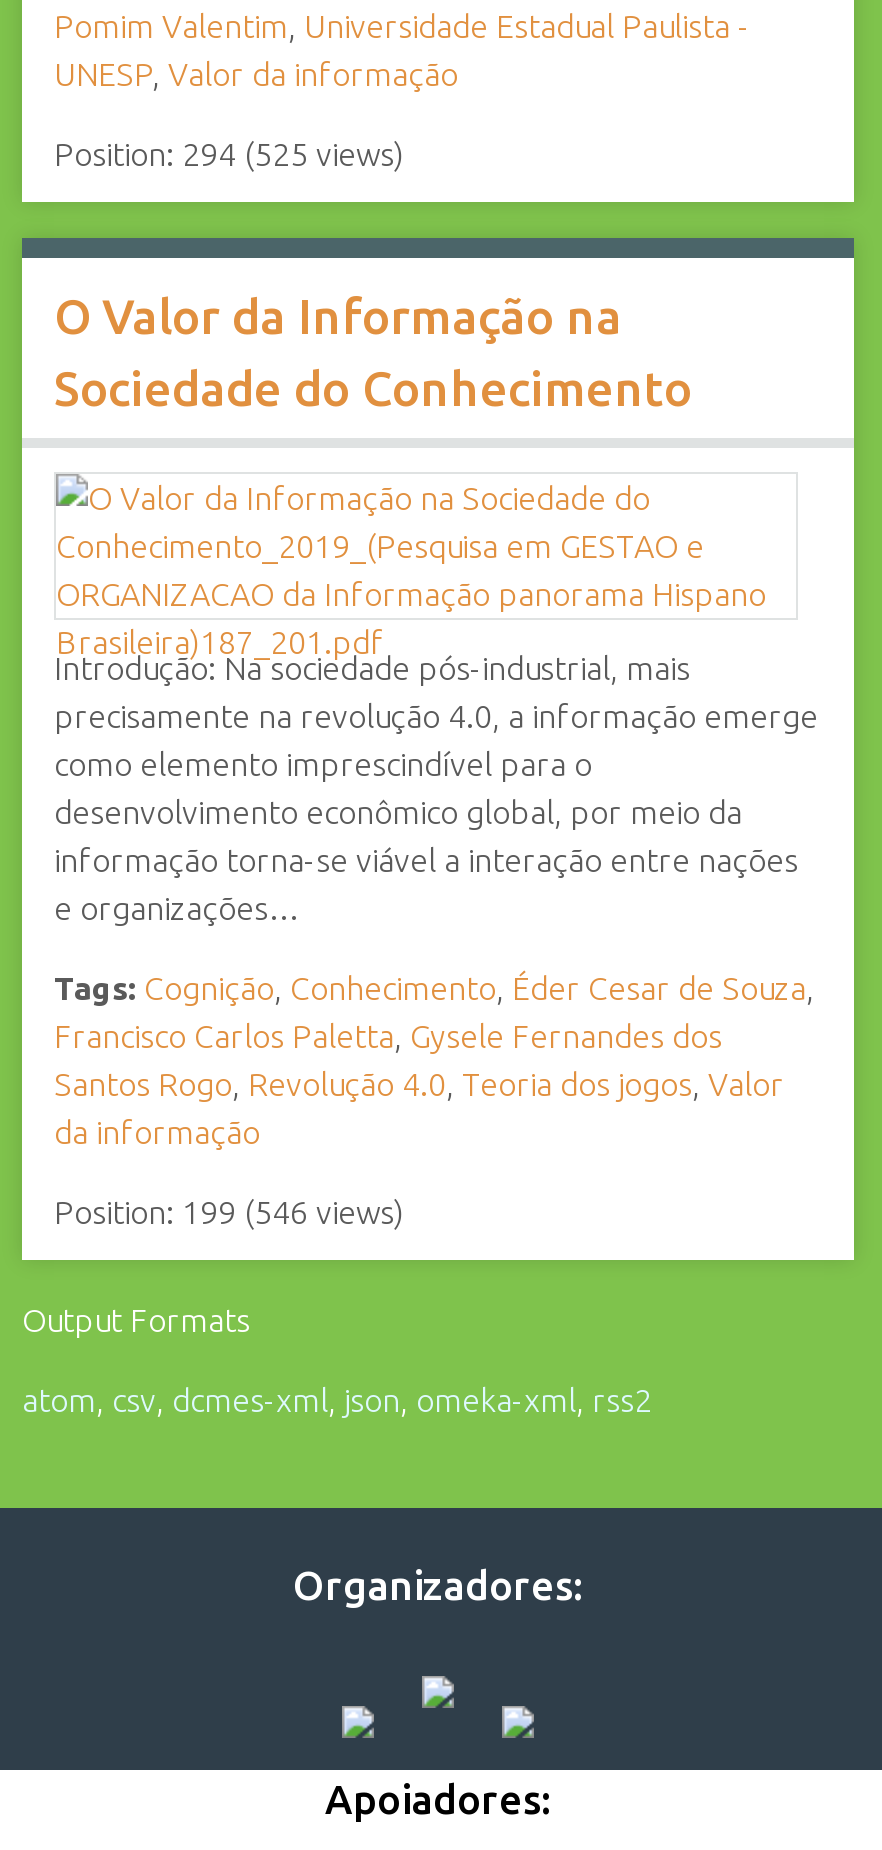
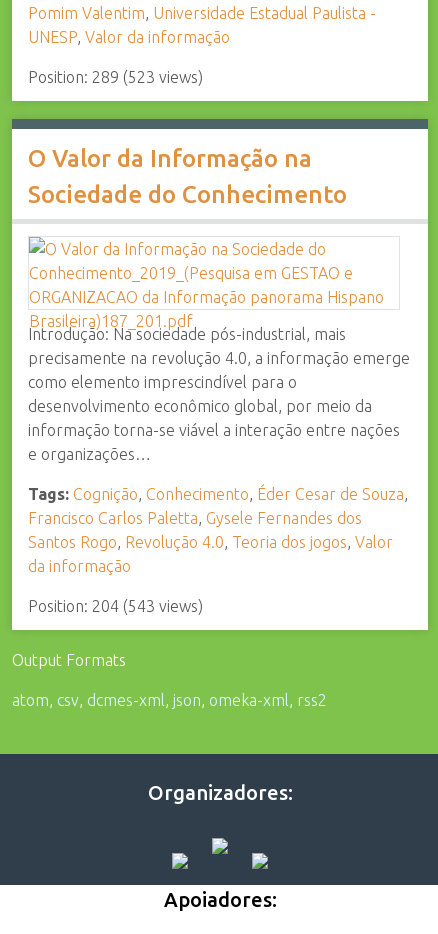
[54,136,404,172] Position: 294 (525 views) -> [28,68,203,86] Position: 289 (523 views)
[54,1194,404,1230] Position: 199 (546 views) -> [28,597,203,615] Position: 204 (543 views)

